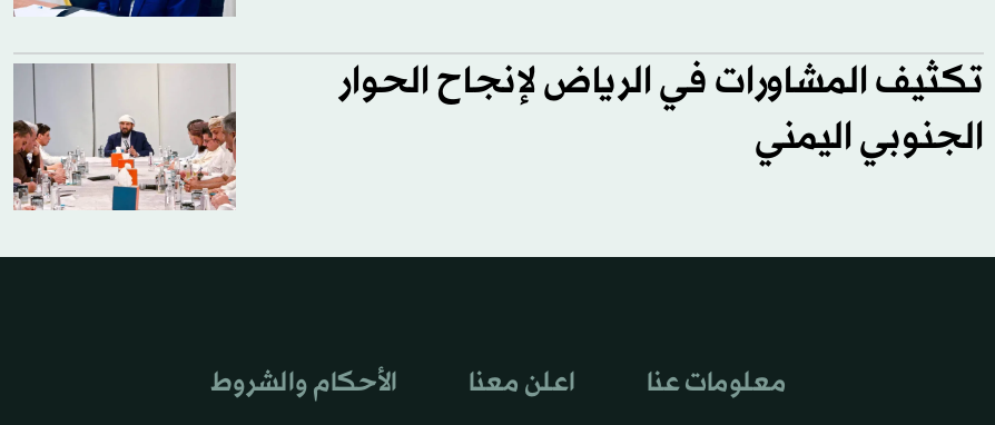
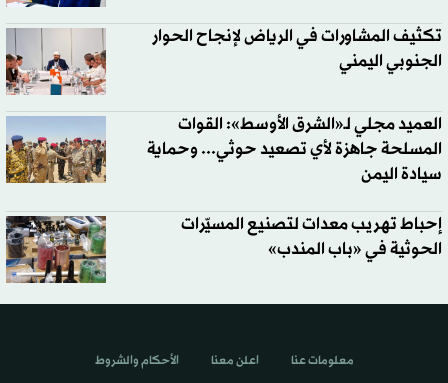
none -> [5,113,442,284] [image] | العميد مجلي لـ«الشرق الأوسط»: القوات | المسلحة جاهزة لأي تصعيد حوثي... وحماية | سيادة اليمن | إحباط تهريب معدات لتصنيع المسيّرات | الحوثية في «باب المندب»
none -> [5,115,106,196] [image]

